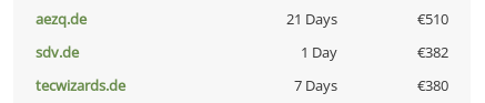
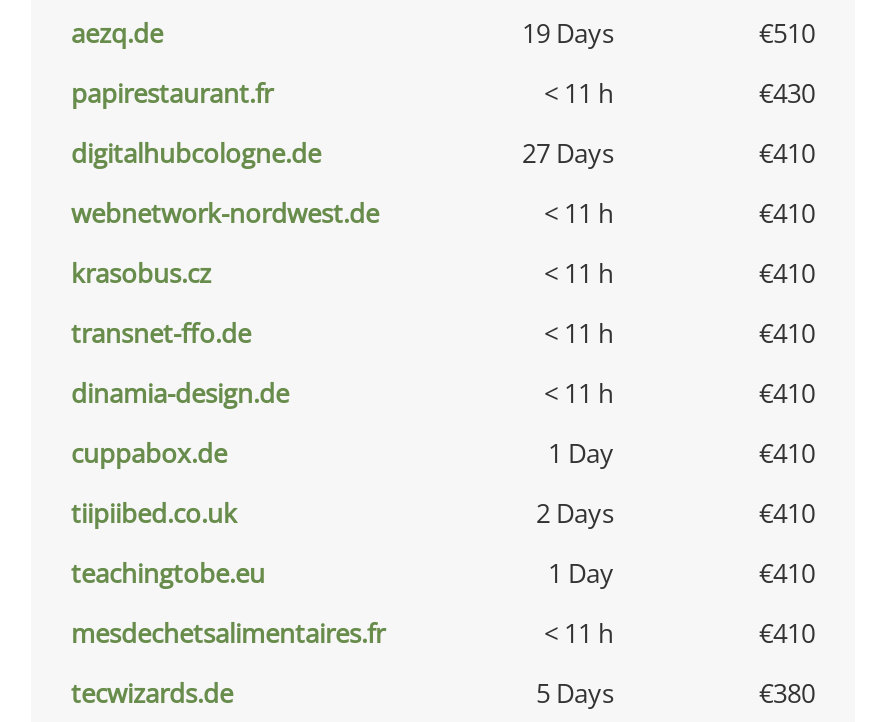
[286,9,337,29] 21 Days -> [522,15,614,51] 19 Days
[36,42,79,62] sdv.de -> [71,75,815,471] papirestaurant.fr | < 11 h | €430 | digitalhubcologne.de | 27 Days | €410 | webnetwork-nordwest.de | < 11 h | €410 | krasobus.cz | < 11 h | €410 | transnet-ffo.de | < 11 h | €410 | dinamia-design.de | < 11 h | €410 | cuppabox.de
[417,42,448,62] €382 -> [71,435,815,651] €410 | tiipiibed.co.uk | 2 Days | €410 | teachingtobe.eu | 1 Day | €410 | mesdechetsalimentaires.fr | < 11 h | €410
[294,75,337,95] 7 Days -> [536,675,614,711] 5 Days

